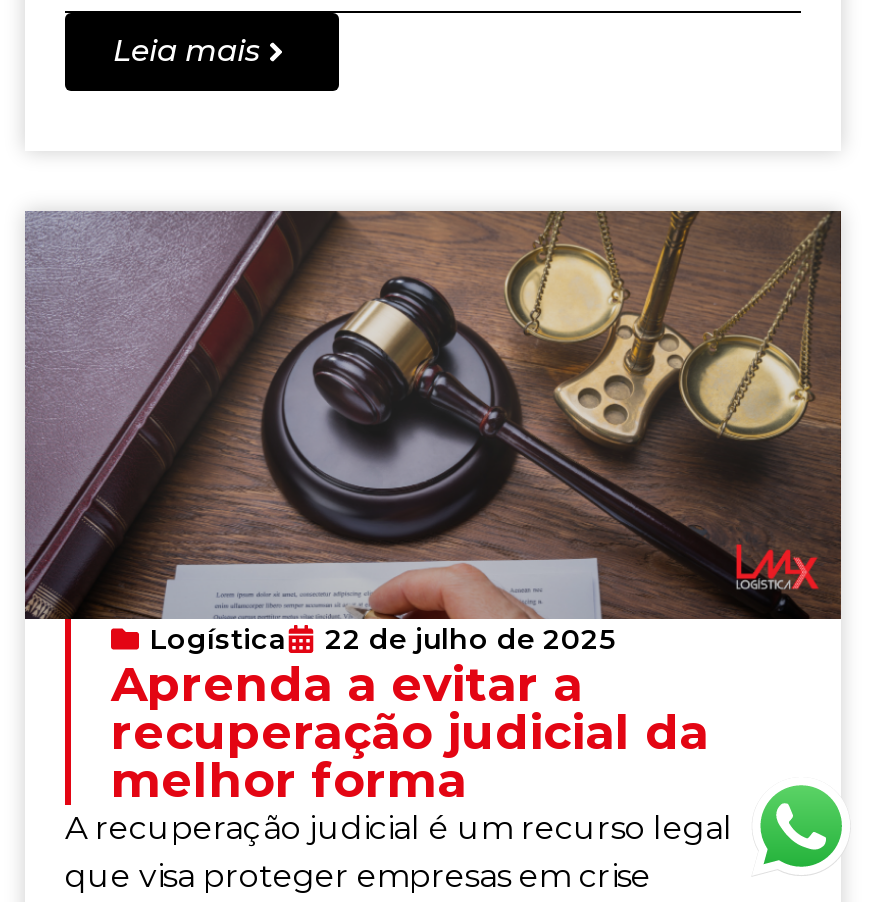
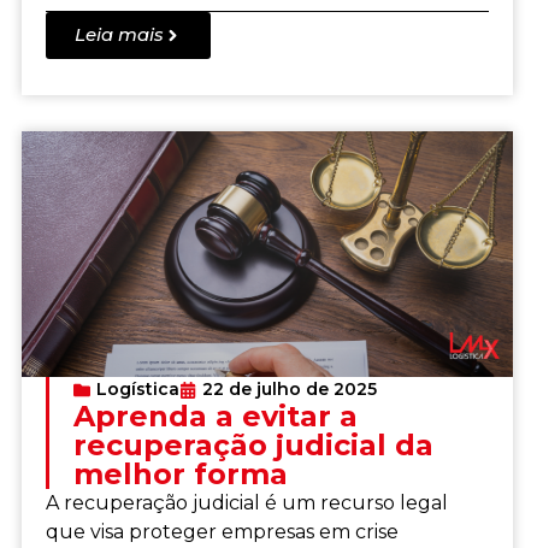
[759,784,843,868] [image] -> none

